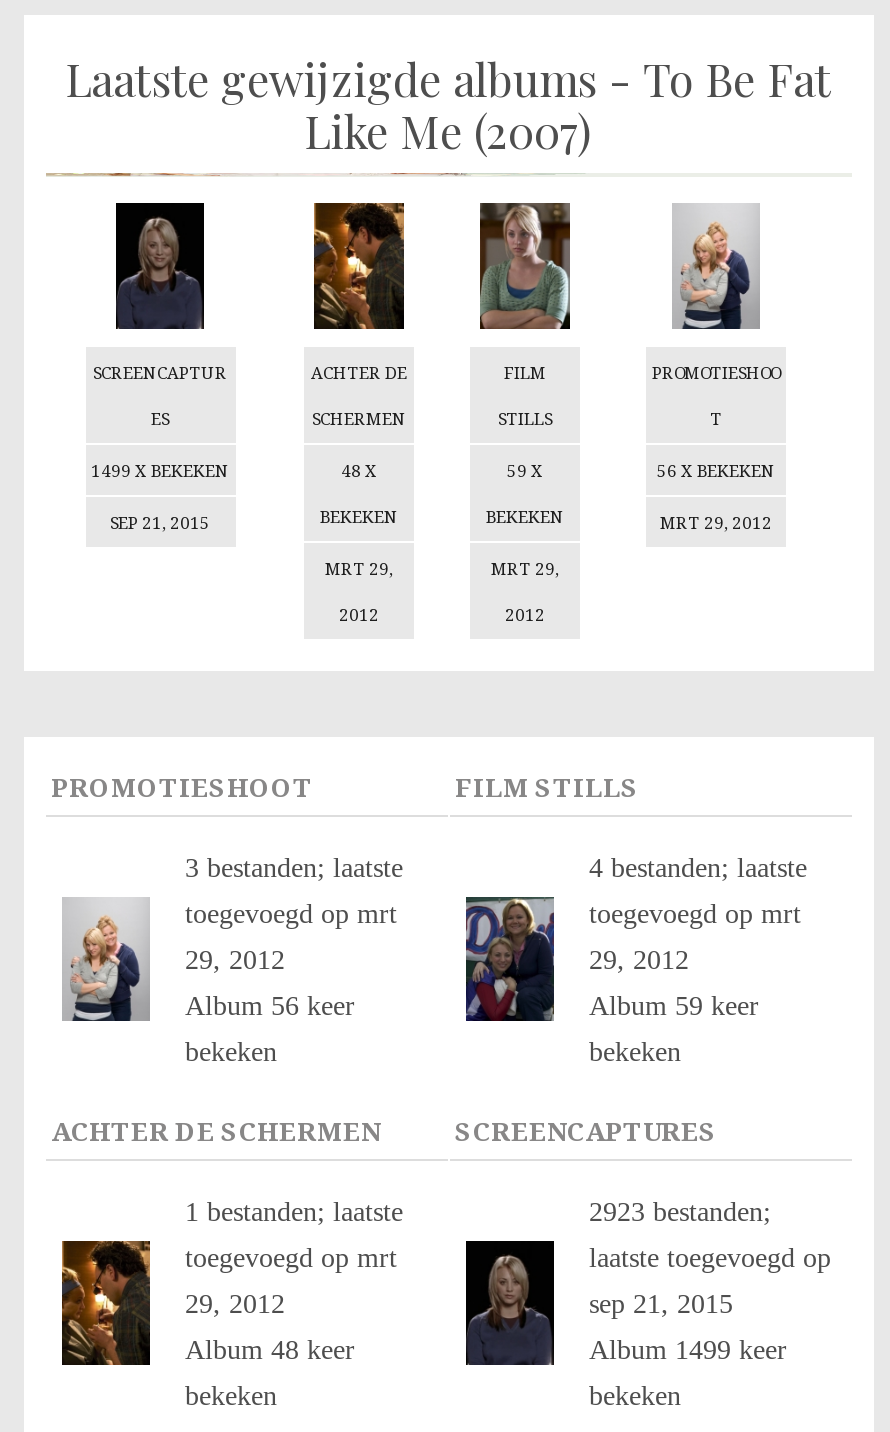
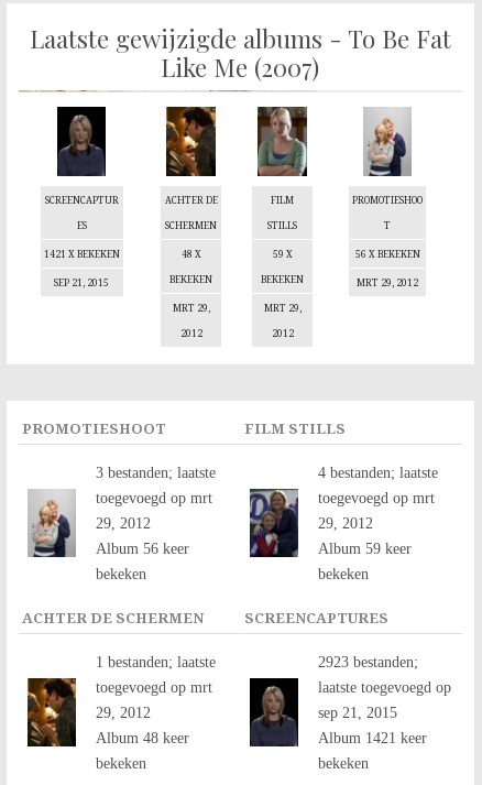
[91,459,229,481] 1499 X BEKEKEN -> [43,248,119,260] 1421 X BEKEKEN
[589,1335,787,1365] Album 1499 keer -> [317,730,426,746] Album 1421 keer

